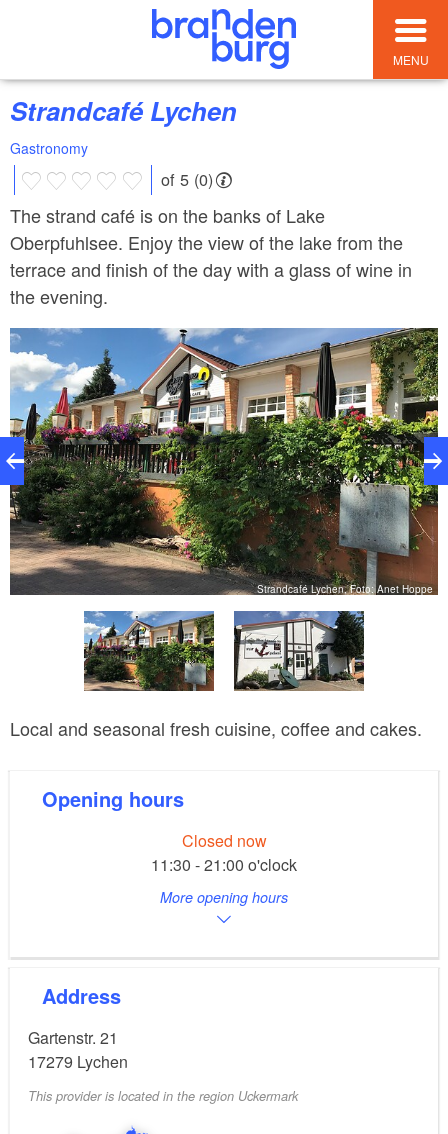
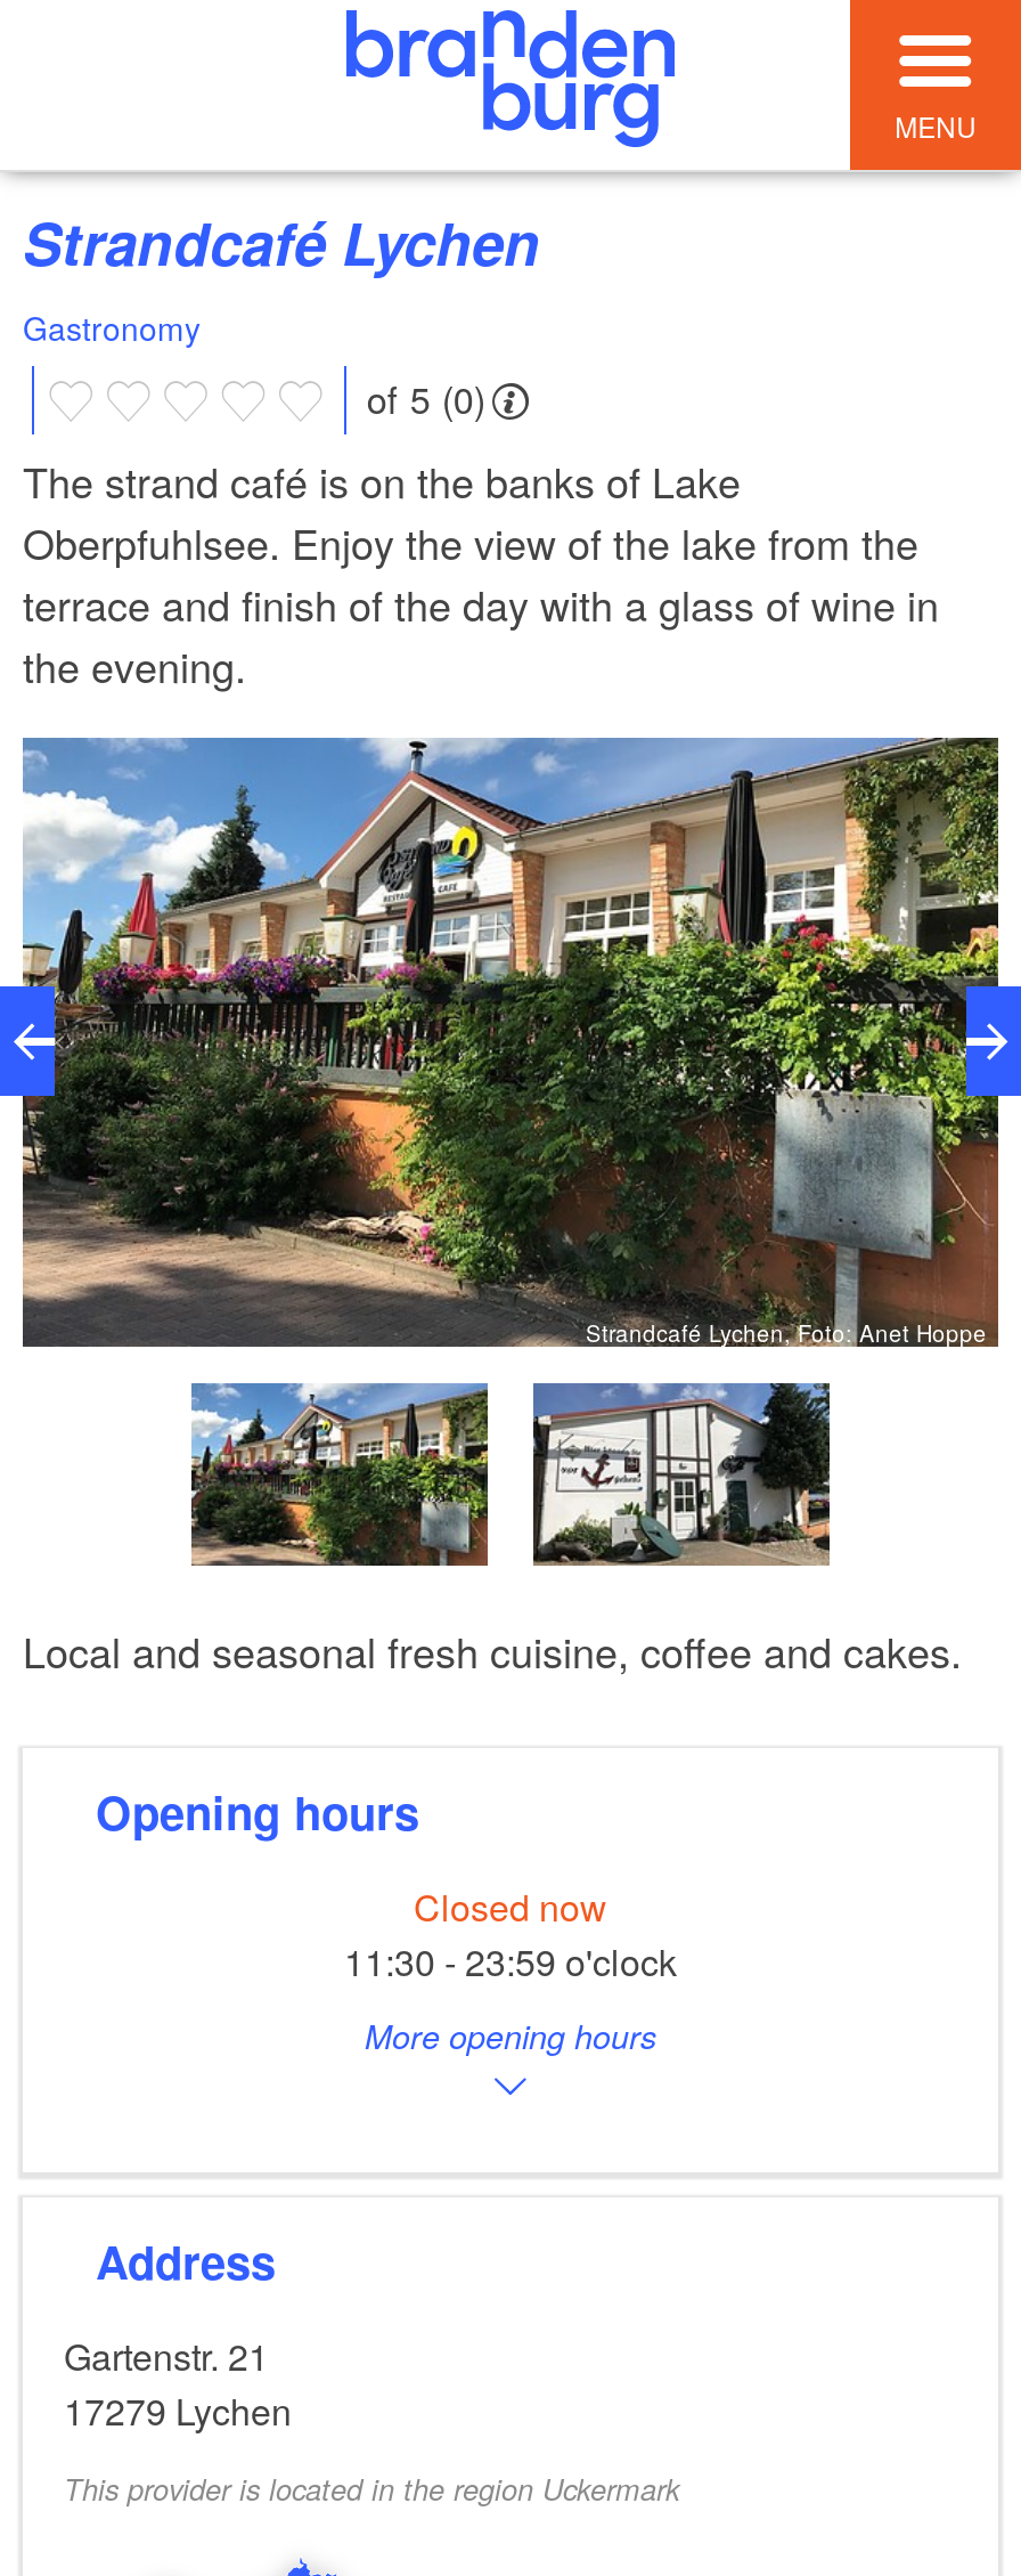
[151,853,297,876] 11:30 - 21:00 o'clock -> [344,1935,677,1988] 11:30 - 23:59 o'clock

